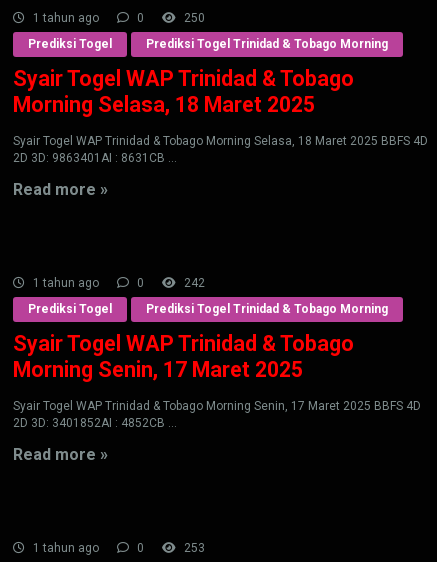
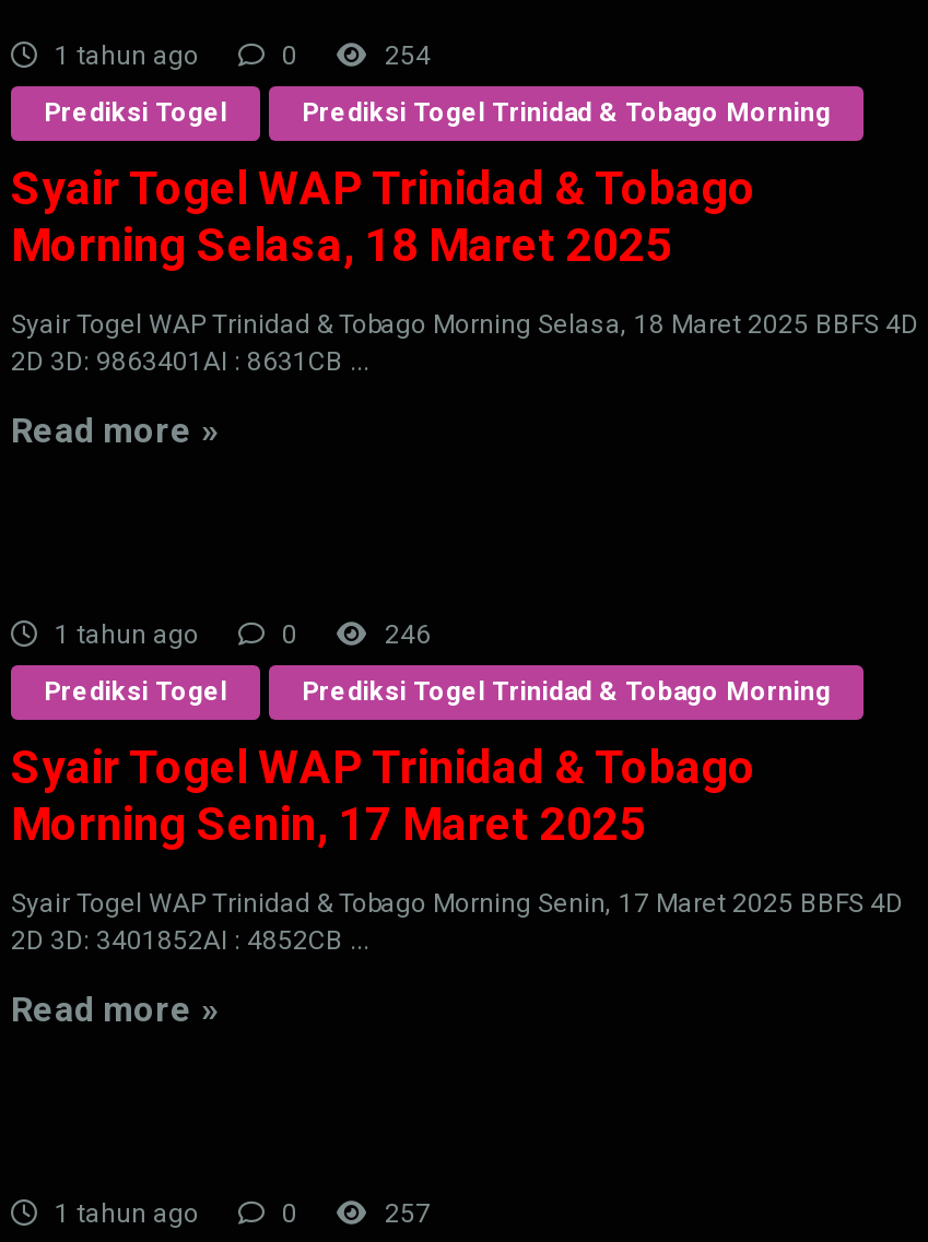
[181,11,205,25] 250 -> [378,40,431,71] 254
[181,276,205,290] 242 -> [378,619,431,650] 246
[181,541,205,555] 253 -> [378,1198,431,1229] 257

